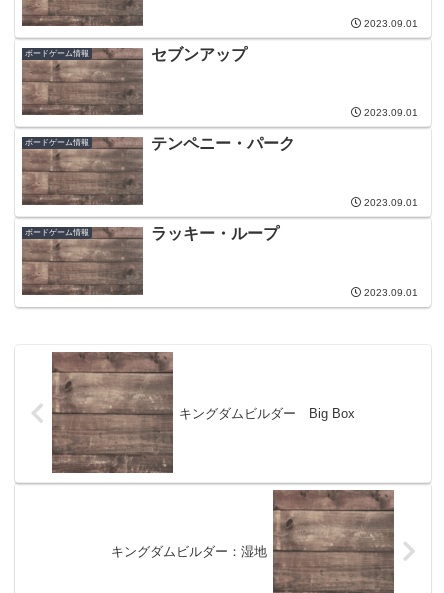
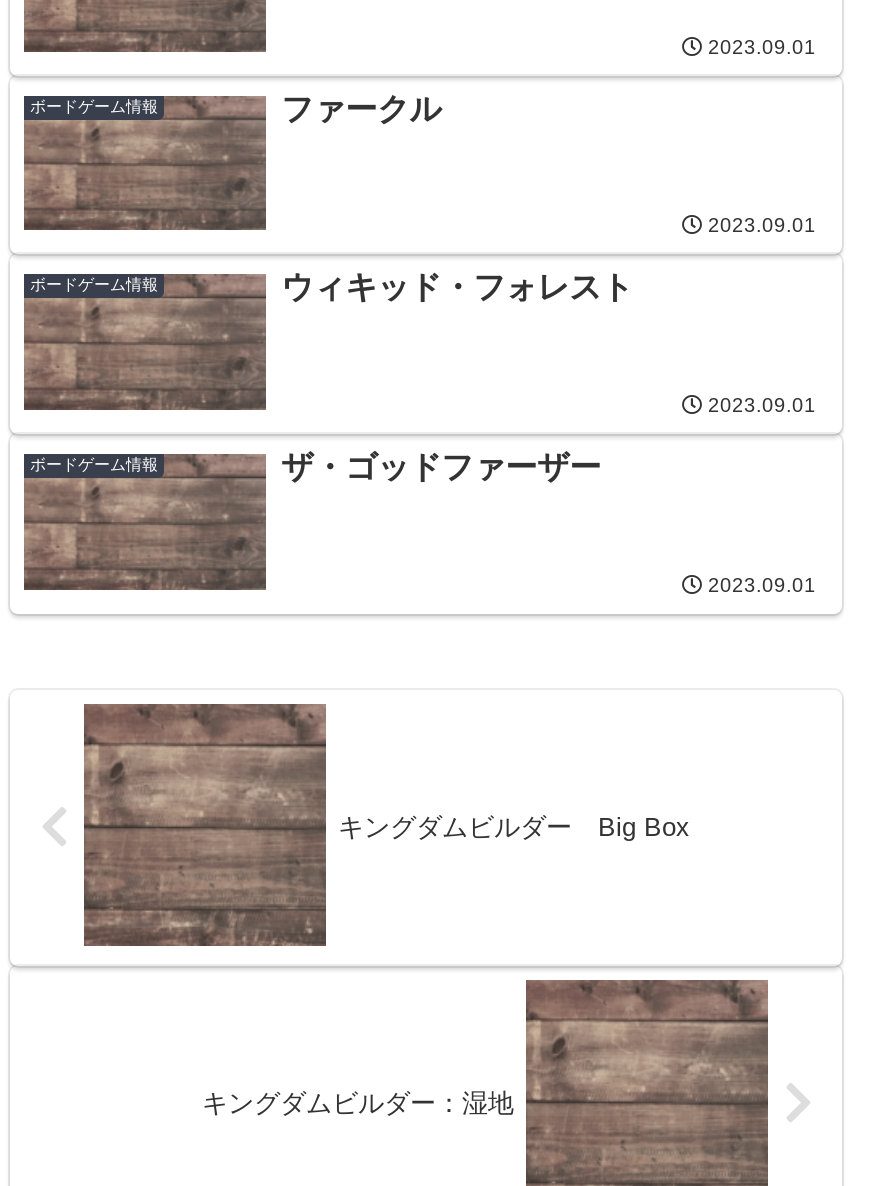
[151,46,247,63] セブンアップ -> [281,91,441,125] ファークル
[151,135,295,152] テンペニー・パーク -> [281,271,633,305] ウィキッド・フォレスト
[151,225,279,242] ラッキー・ループ -> [281,451,601,485] ザ・ゴッドファーザー

